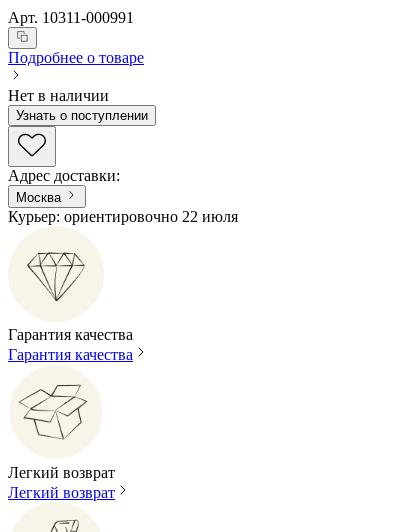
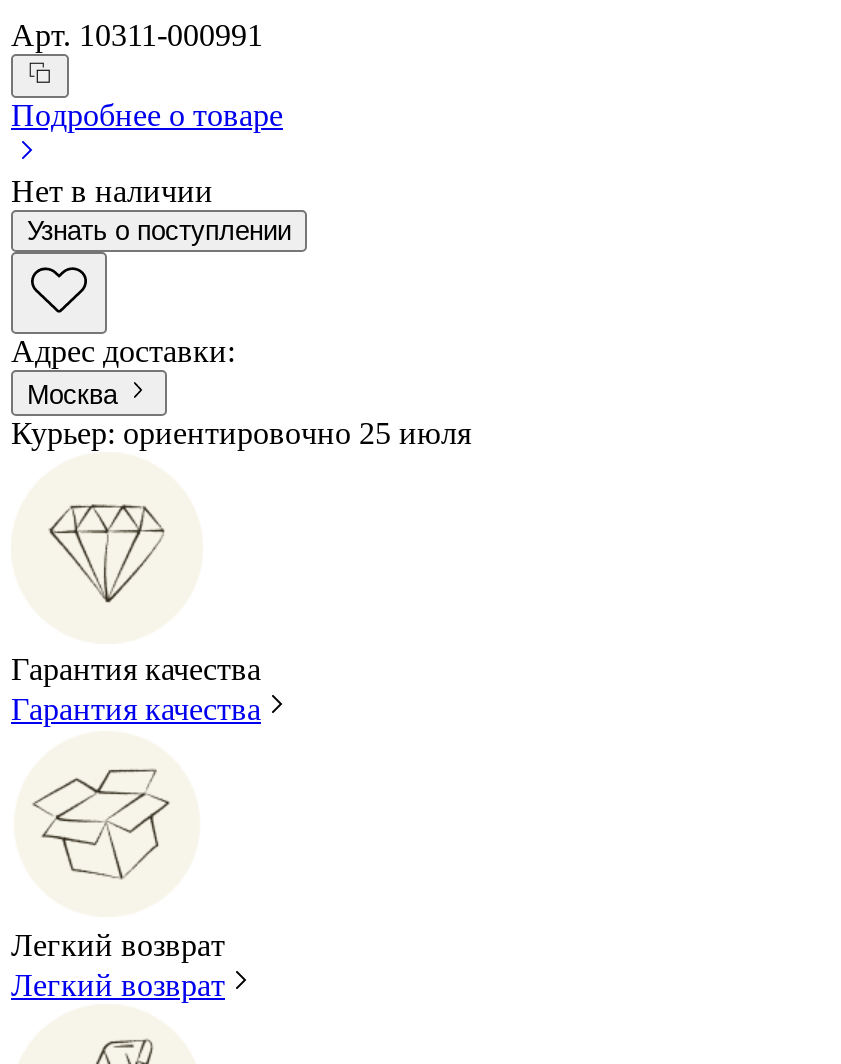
[8,208,238,225] Курьер: ориентировочно 22 июля -> [11,416,471,450] Курьер: ориентировочно 25 июля

